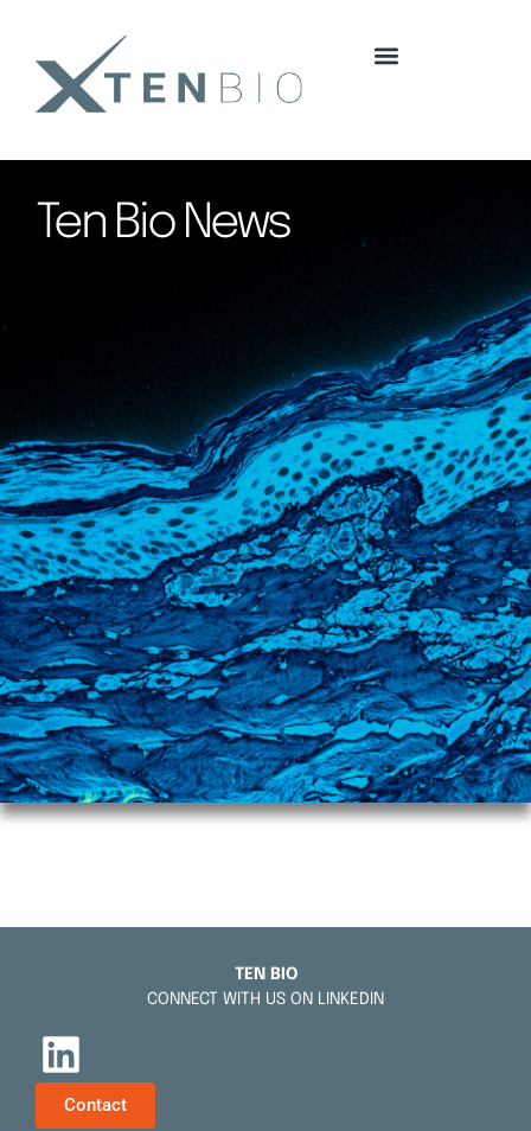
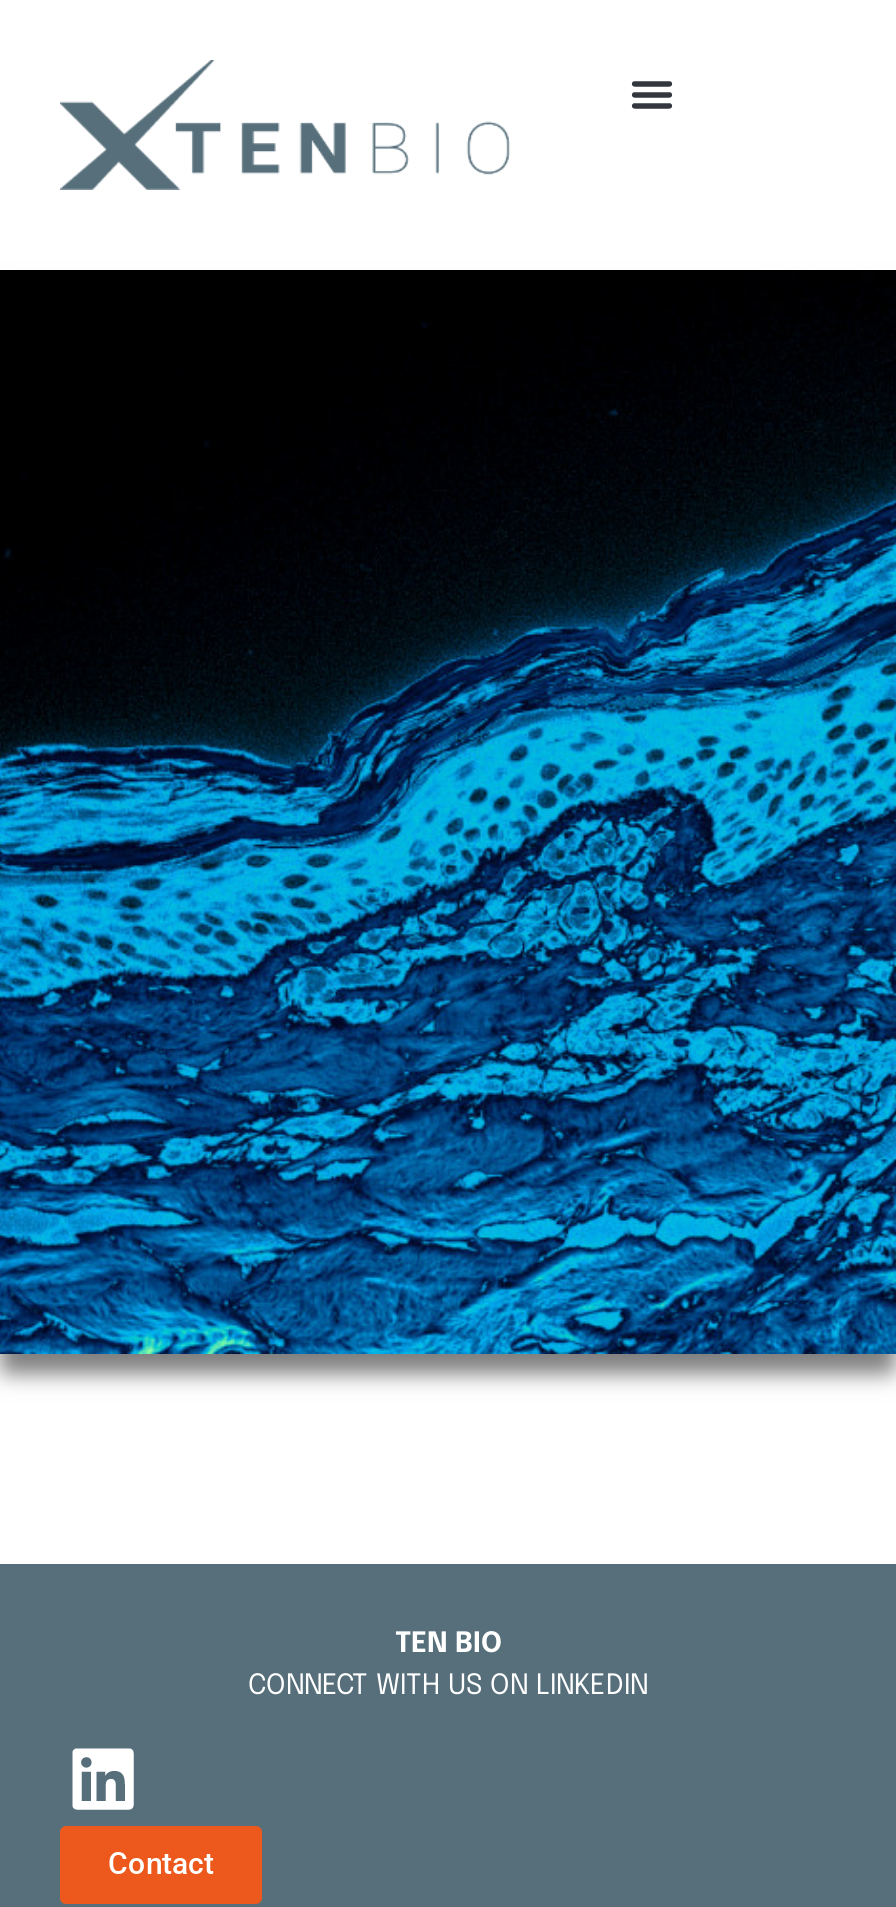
[36,200,289,248] Ten Bio News -> none

